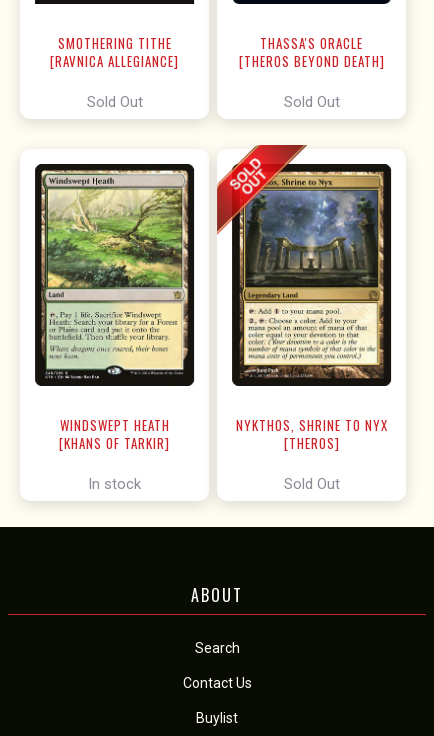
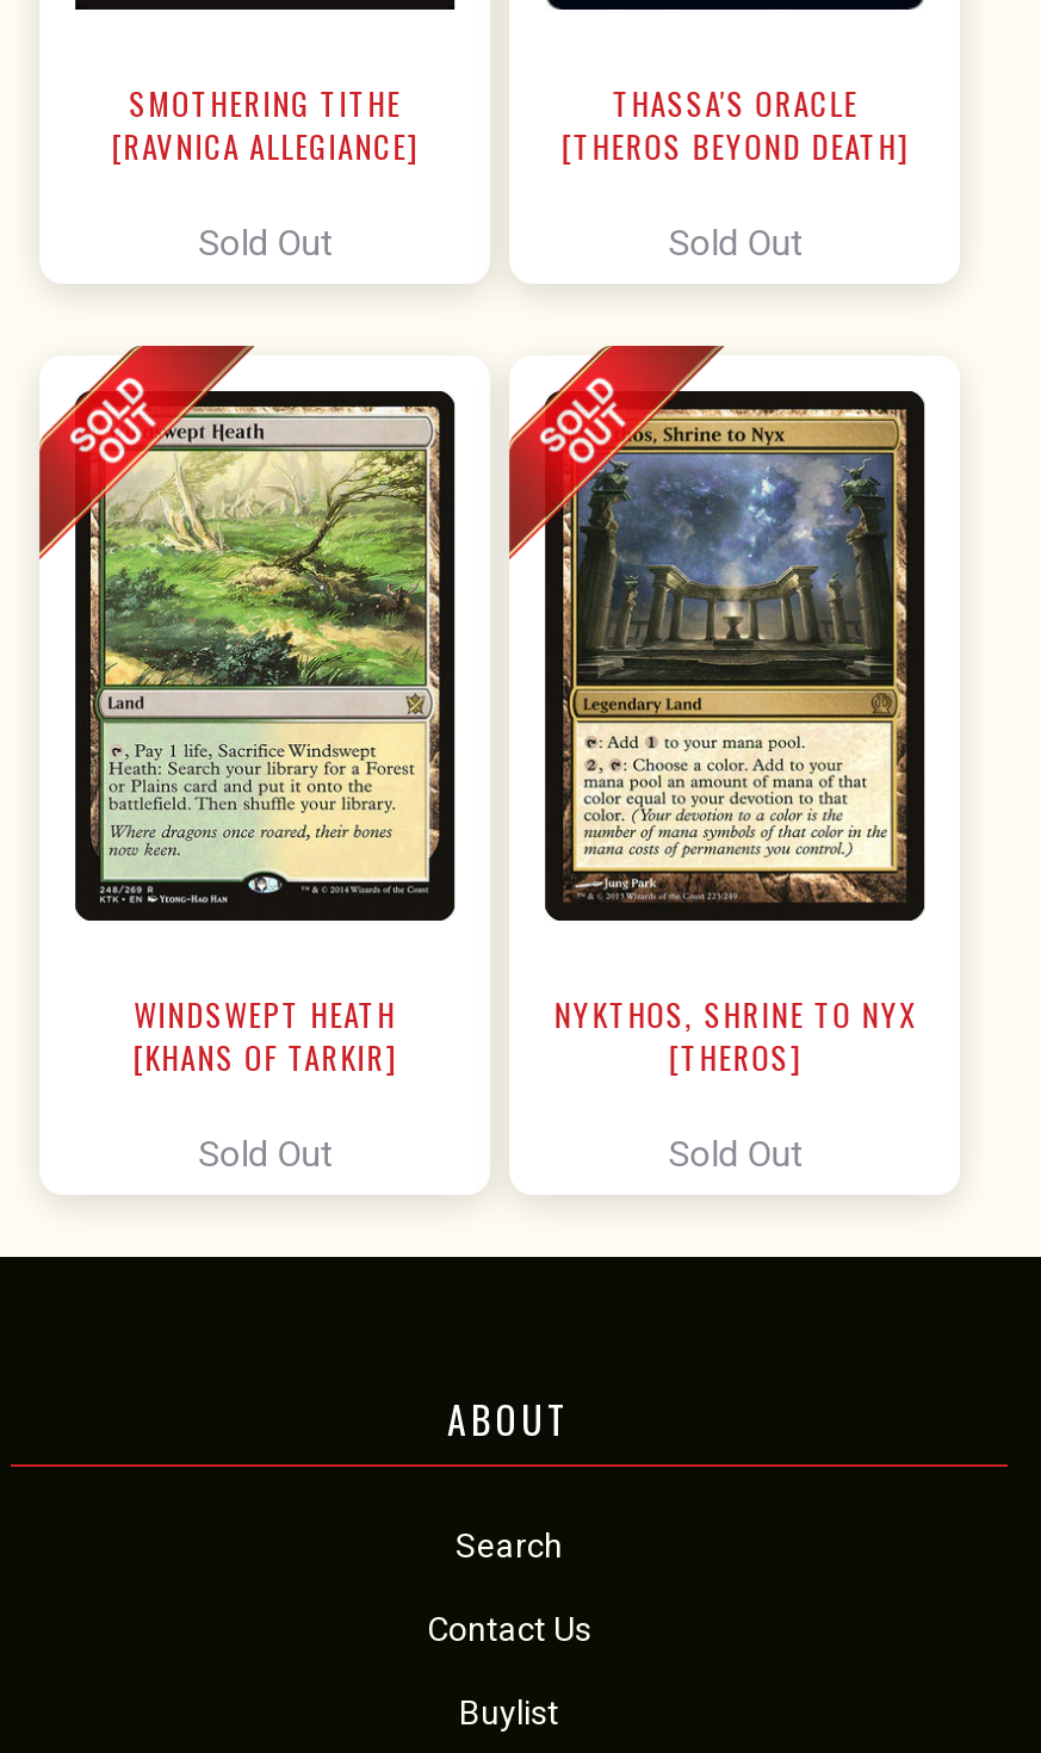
[20,145,108,233] [image] -> [37,343,254,558] [image]
[88,474,141,492] In stock -> [198,1132,332,1175] Sold Out

